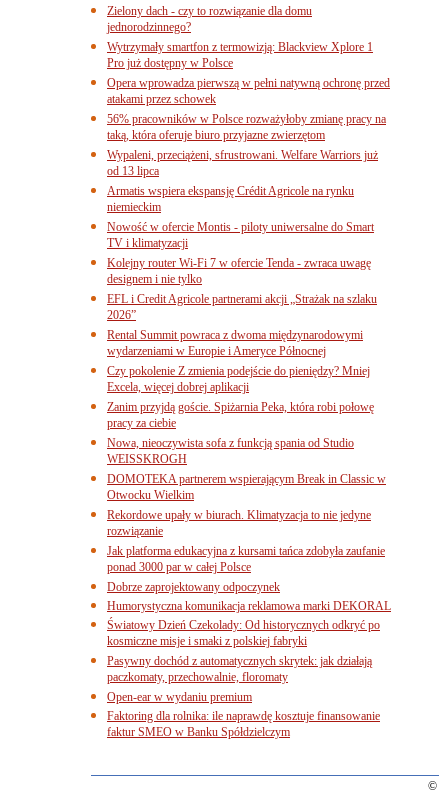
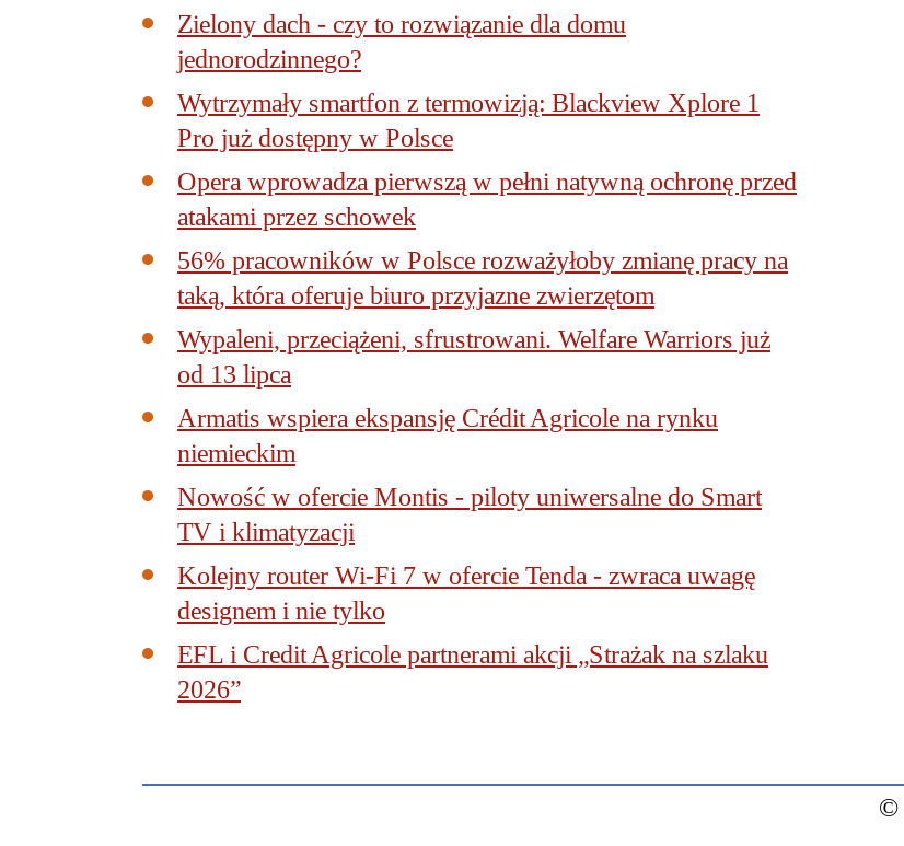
[107,328,391,742] Rental Summit powraca z dwoma międzynarodowymi | wydarzeniami w Europie i Ameryce Północnej | Czy pokolenie Z zmienia podejście do pieniędzy? Mniej | Excela, więcej dobrej aplikacji | Zanim przyjdą goście. Spiżarnia Peka, która robi połowę | pracy za ciebie | Nowa, nieoczywista sofa z funkcją spania od Studio | WEISSKROGH | DOMOTEKA partnerem wspierającym Break in Classic w | Otwocku Wielkim | Rekordowe upały w biurach. Klimatyzacja to nie jedyne | rozwiązanie | Jak platforma edukacyjna z kursami tańca zdobyła zaufanie | ponad 3000 par w całej Polsce | Dobrze zaprojektowany odpoczynek | Humorystyczna komunikacja reklamowa marki DEKORAL | Światowy Dzień Czekolady: Od historycznych odkryć po | kosmiczne misje i smaki z polskiej fabryki | Pasywny dochód z automatycznych skrytek: jak działają | paczkomaty, przechowalnie, floromaty | Open-ear w wydaniu premium | Faktoring dla rolnika: ile naprawdę kosztuje finansowanie | faktur SMEO w Banku Spółdzielczym -> none

